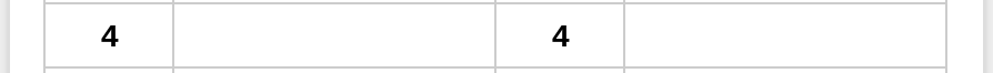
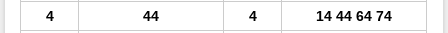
none -> [143,8,159,24] 44
none -> [316,8,392,24] 14 44 64 74

